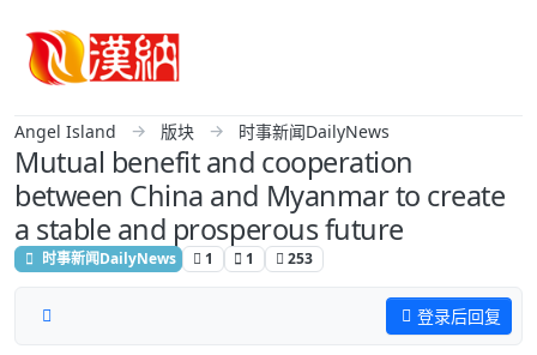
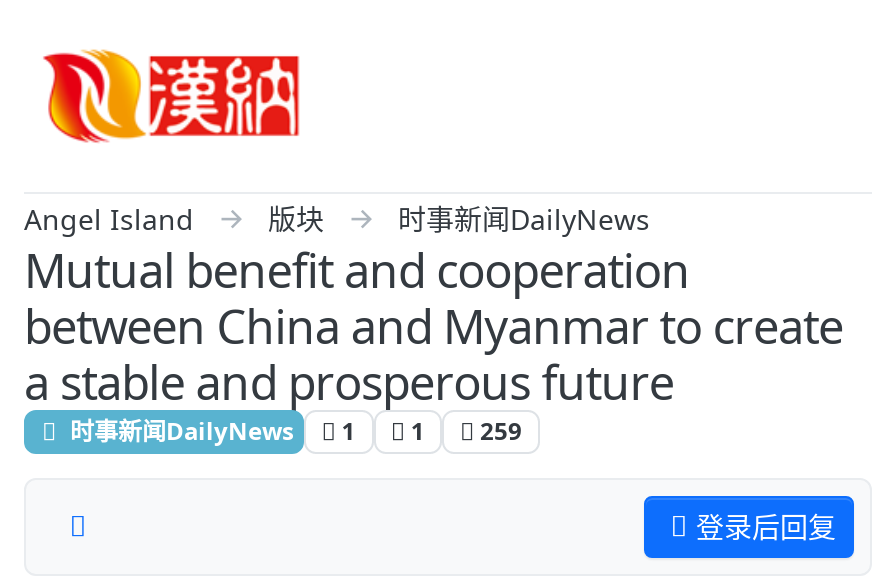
[38,248,313,269] 时事新闻DailyNews 1 1 253 -> [64,414,522,448] 时事新闻DailyNews 1 1 259

